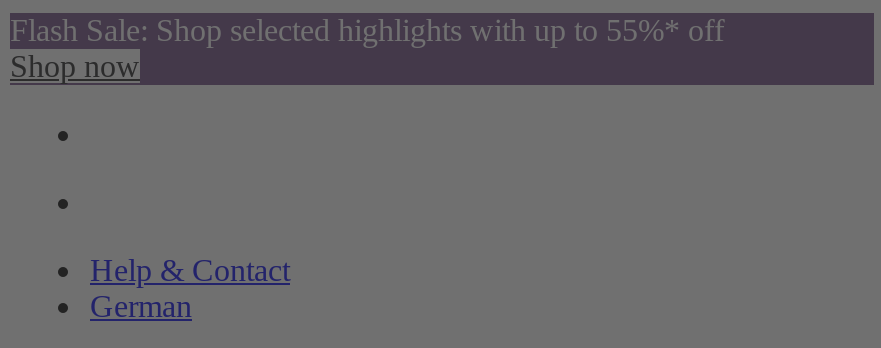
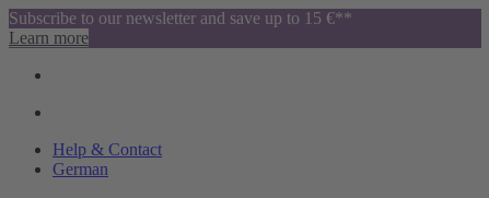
[10,13,724,83] Flash Sale: Shop selected highlights with up to 55%* off | Shop now -> [9,9,352,47] Subscribe to our newsletter and save up to 15 €** | Learn more

